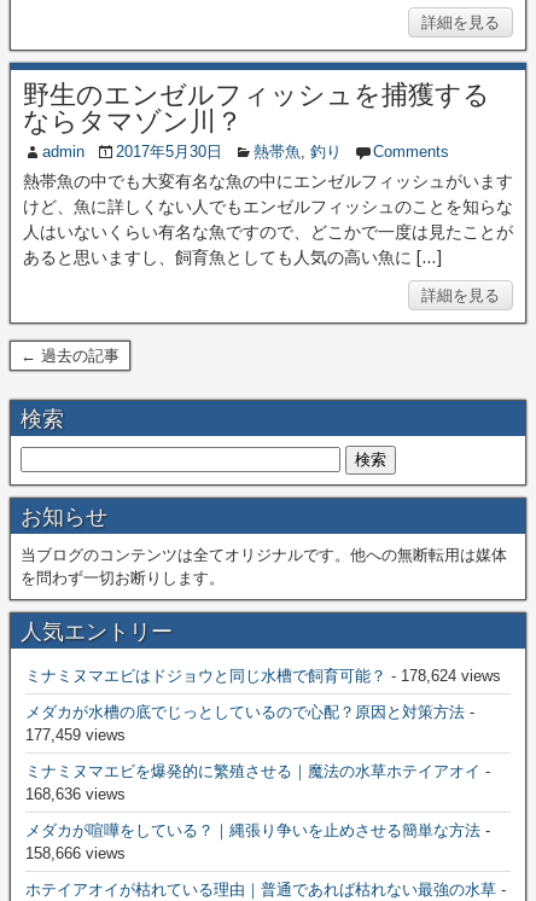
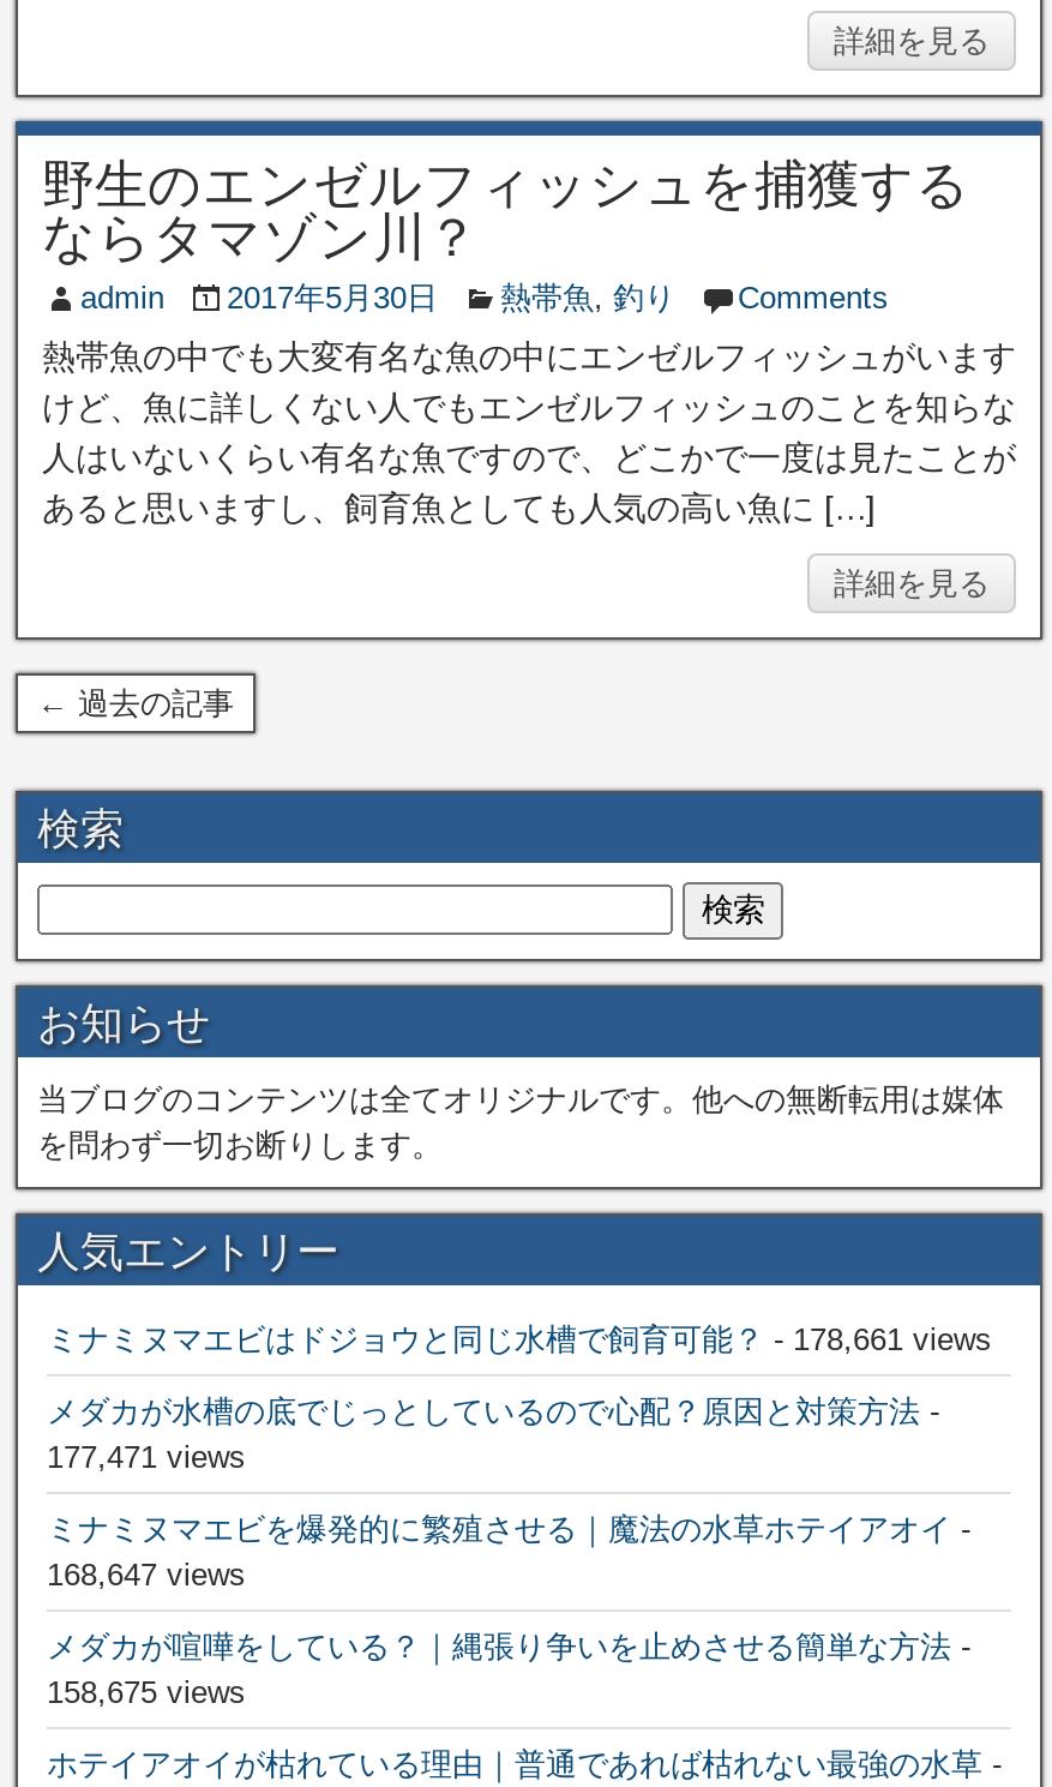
[25,667,501,685] ミナミヌマエビはドジョウと同じ水槽で飼育可能？- 178,624 views -> [47,1321,992,1357] ミナミヌマエビはドジョウと同じ水槽で飼育可能？- 178,661 views
[25,726,126,744] 177,459 views -> [47,1439,246,1475] 177,471 views
[25,785,126,803] 168,636 views -> [47,1557,246,1593] 168,647 views
[25,844,126,862] 158,666 views -> [47,1674,246,1710] 158,675 views

